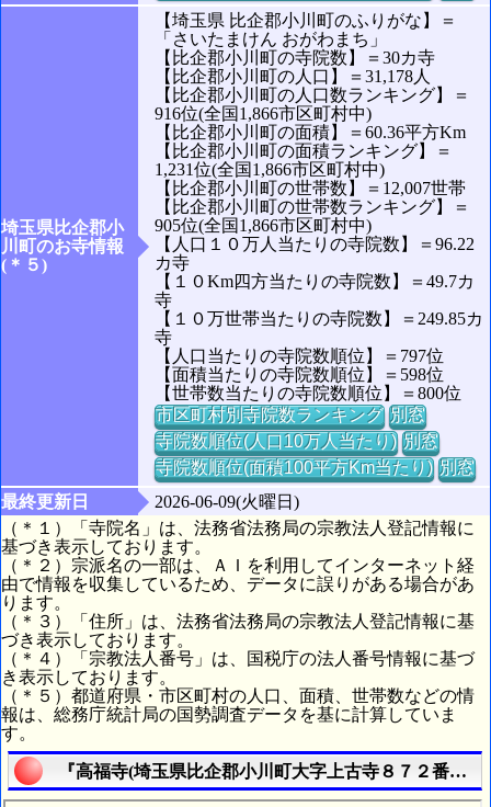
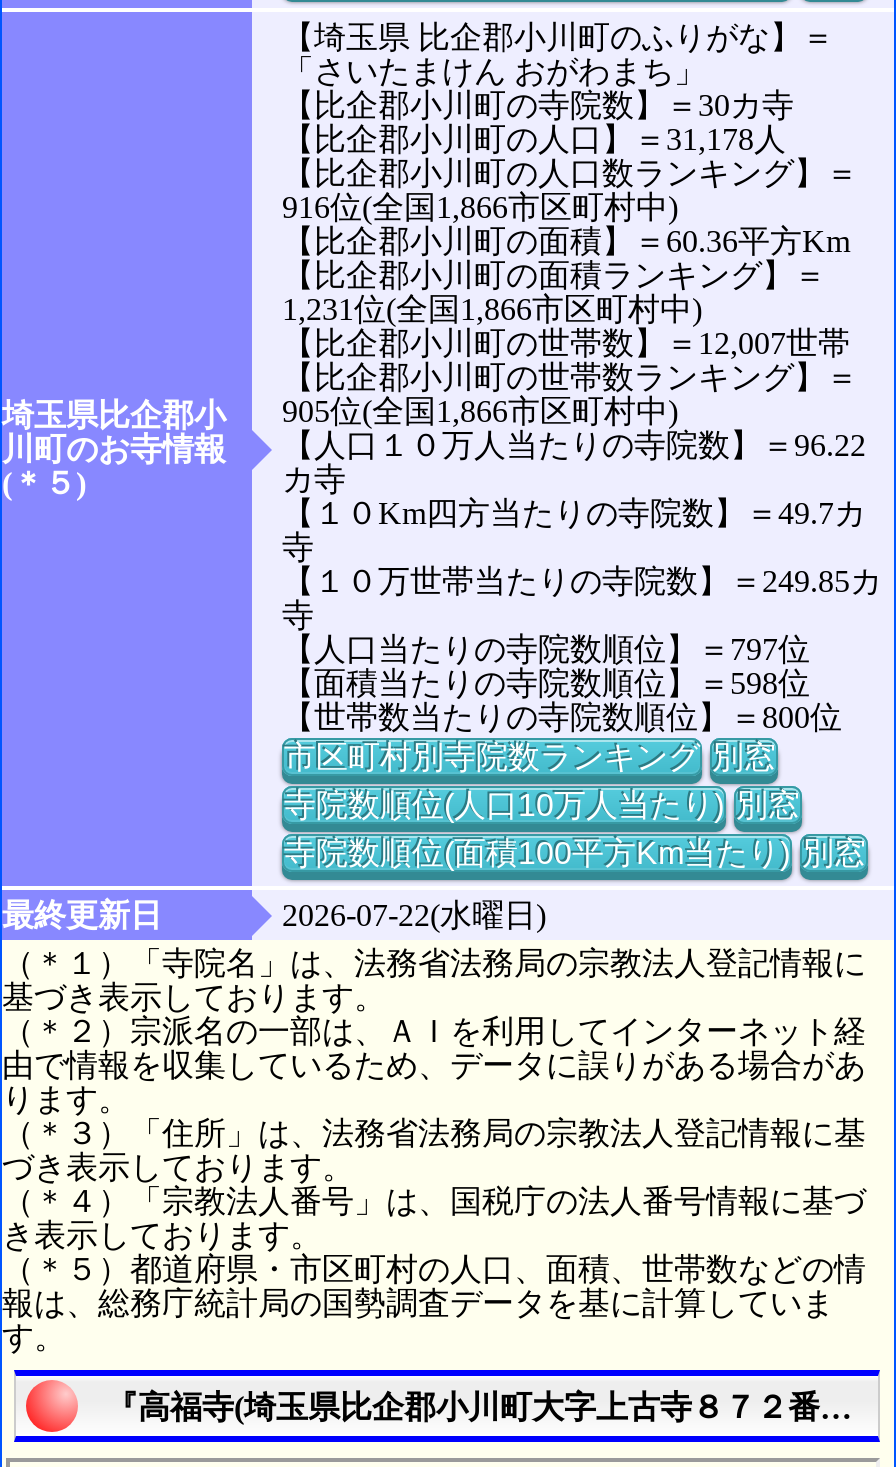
[155,493,299,511] 2026-06-09(火曜日) -> [282,899,546,933] 2026-07-22(水曜日)

